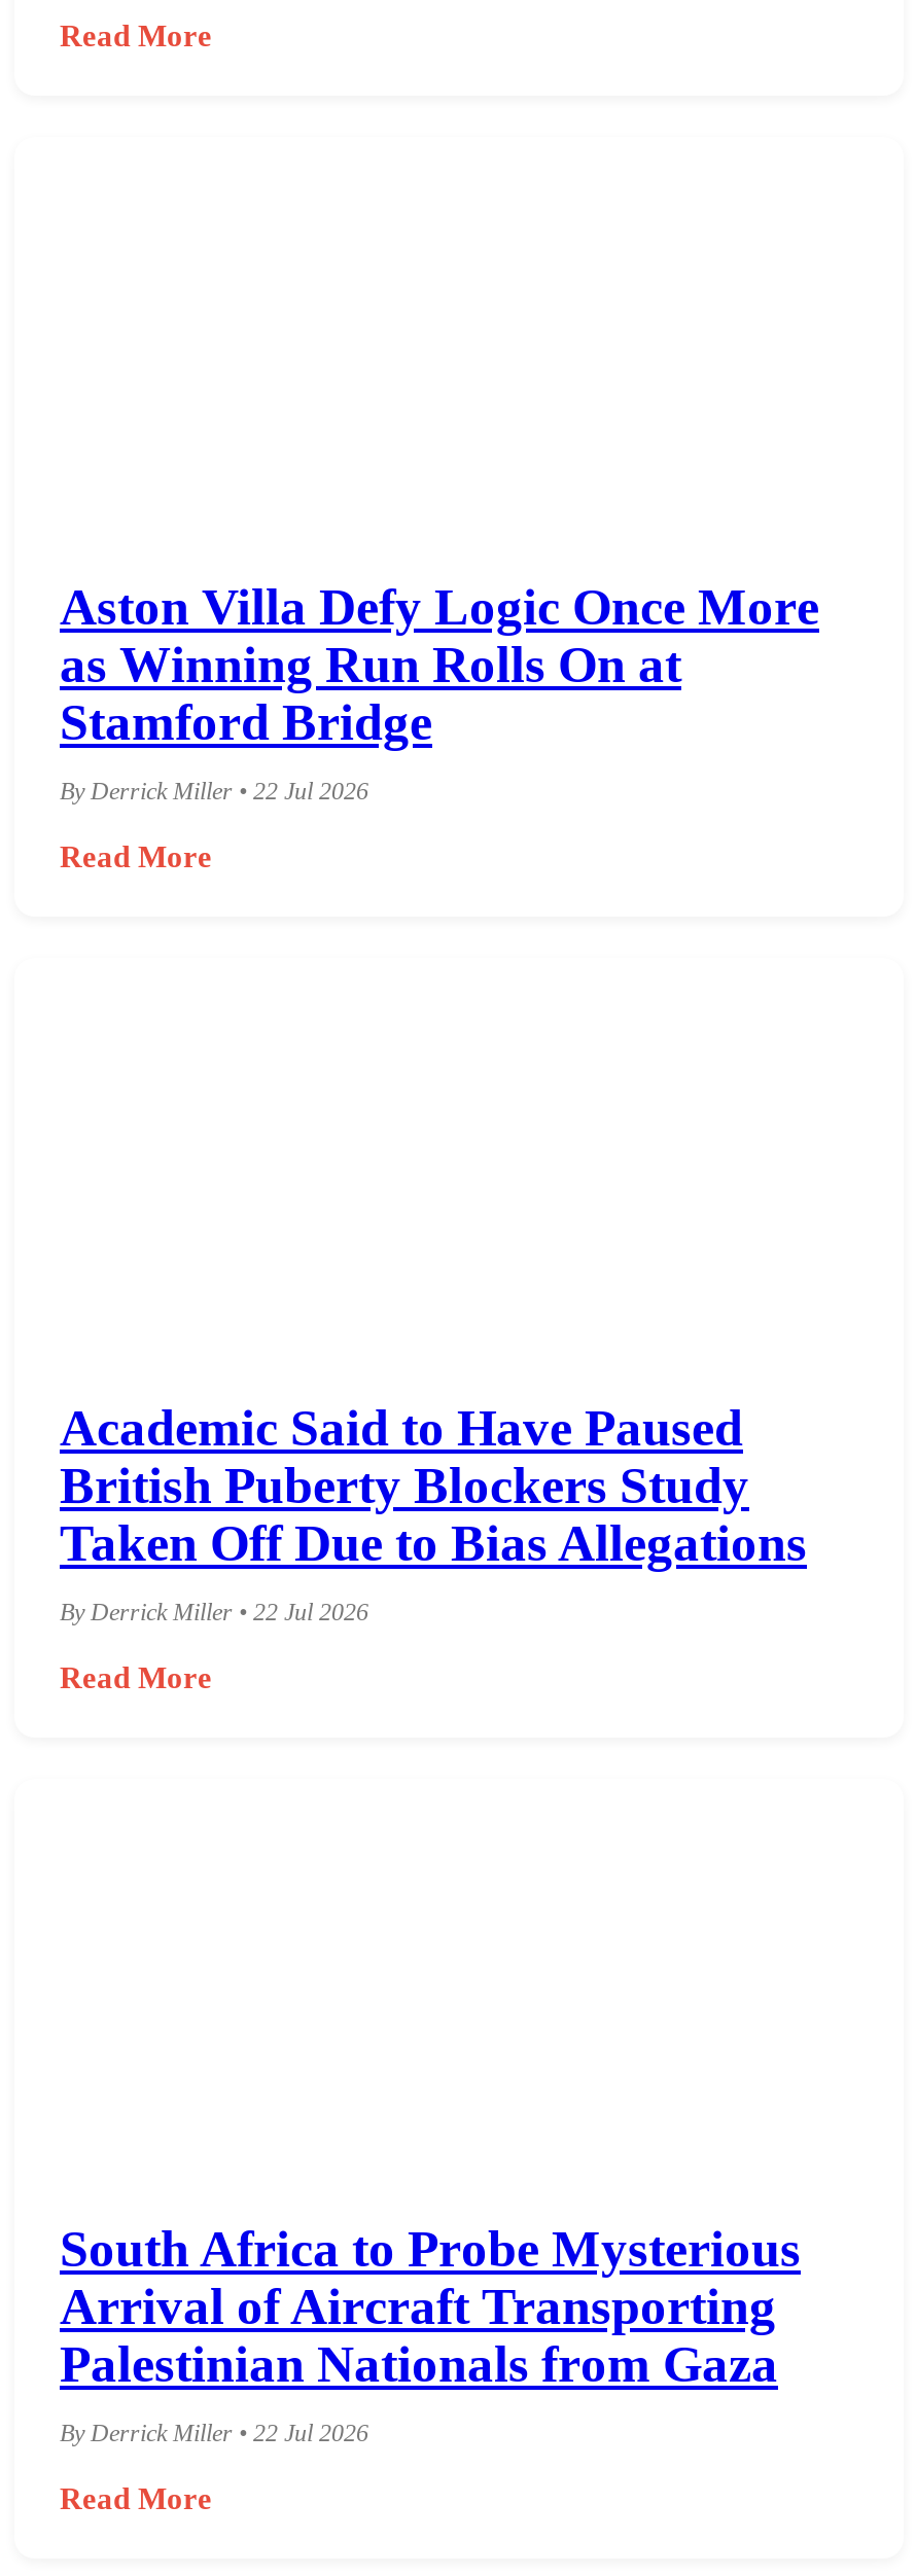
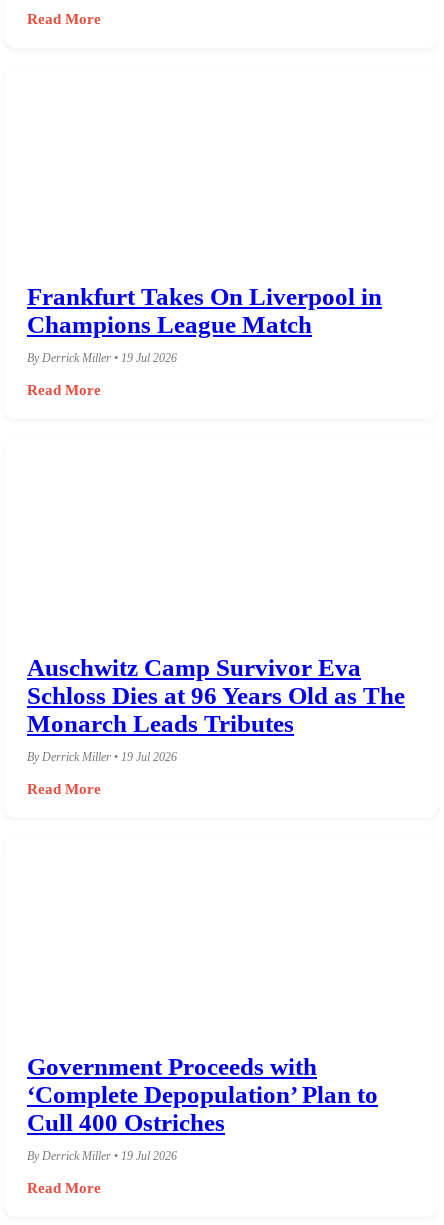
[60,580,819,750] Aston Villa Defy Logic Once More | as Winning Run Rolls On at | Stamford Bridge -> [27,283,382,338] Frankfurt Takes On Liverpool in | Champions League Match
[60,777,368,806] By Derrick Miller • 22 Jul 2026 -> [27,351,177,365] By Derrick Miller • 19 Jul 2026
[60,1401,807,1571] Academic Said to Have Paused | British Puberty Blockers Study | Taken Off Due to Bias Allegations -> [27,654,405,737] Auschwitz Camp Survivor Eva | Schloss Dies at 96 Years Old as The | Monarch Leads Tributes
[60,1598,368,1627] By Derrick Miller • 22 Jul 2026 -> [27,750,177,764] By Derrick Miller • 19 Jul 2026
[60,2221,801,2392] South Africa to Probe Mysterious | Arrival of Aircraft Transporting | Palestinian Nationals from Gaza -> [27,1053,378,1136] Government Proceeds with | ‘Complete Depopulation’ Plan to | Cull 400 Ostriches
[60,2419,368,2448] By Derrick Miller • 22 Jul 2026 -> [27,1149,177,1163] By Derrick Miller • 19 Jul 2026

